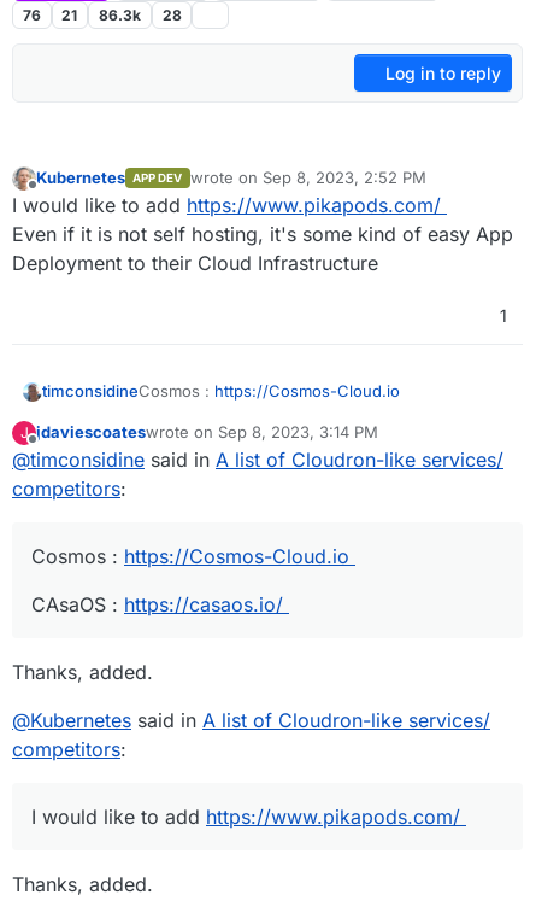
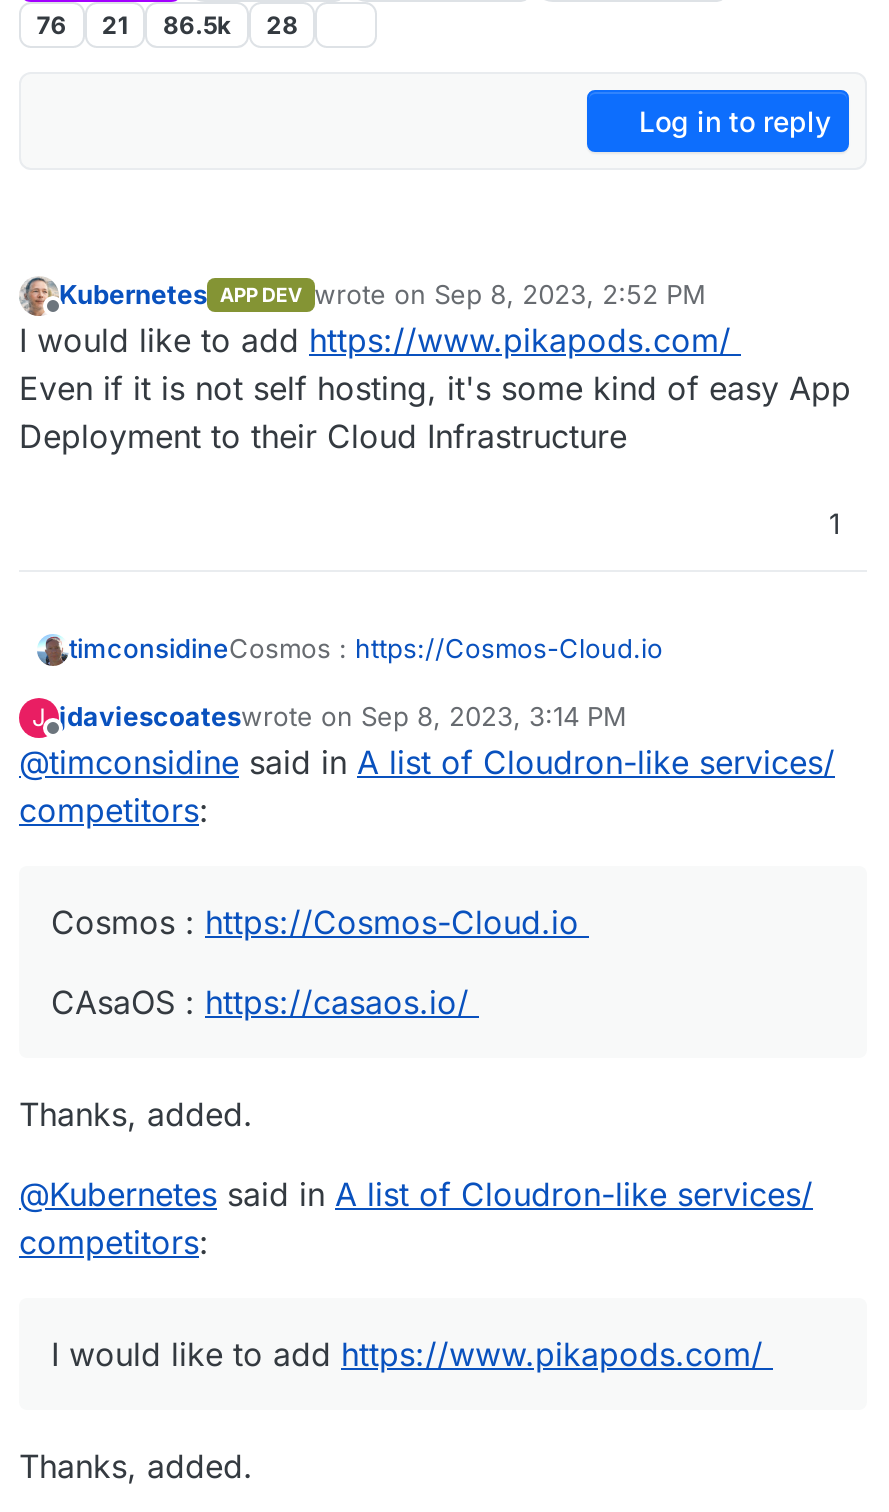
[23,6,181,24] 76 21 86.3k 28 -> [37,9,298,39] 76 21 86.5k 28

